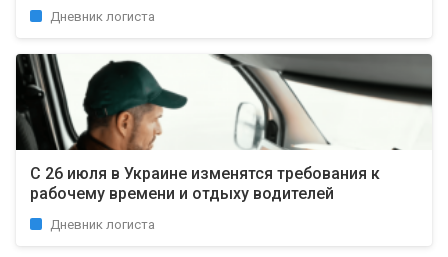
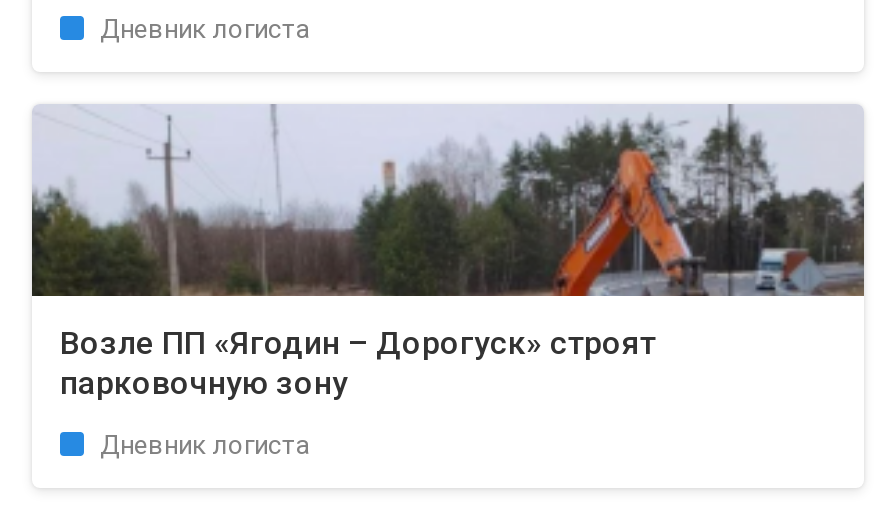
[15,53,433,203] [image] | С 26 июля в Украине изменятся требования к | рабочему времени и отдыху водителей -> [30,104,866,402] [image] | Возле ПП «Ягодин – Дорогуск» строят | парковочную зону

